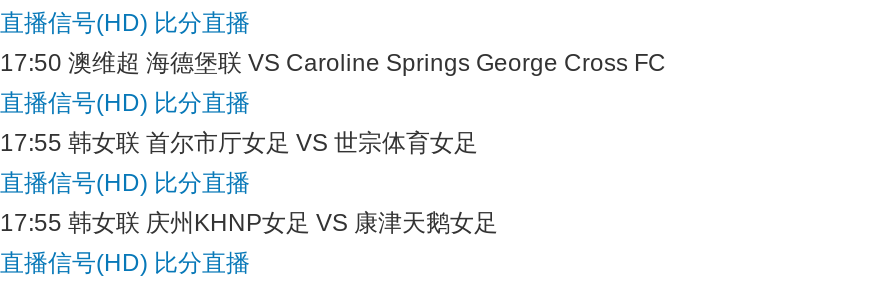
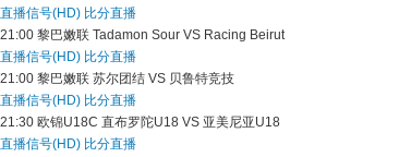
[0,49,666,77] 17:50 澳维超海德堡联 VS Caroline Springs George Cross FC -> [0,27,285,43] 21:00 黎巴嫩联Tadamon Sour VS Racing Beirut
[0,129,478,157] 17:55 韩女联首尔市厅女足 VS 世宗体育女足 -> [0,71,234,86] 21:00 黎巴嫩联苏尔团结 VS 贝鲁特竞技
[0,209,498,237] 17:55 韩女联庆州KHNP女足 VS 康津天鹅女足 -> [0,114,280,130] 21:30 欧锦U18C直布罗陀U18 VS 亚美尼亚U18

